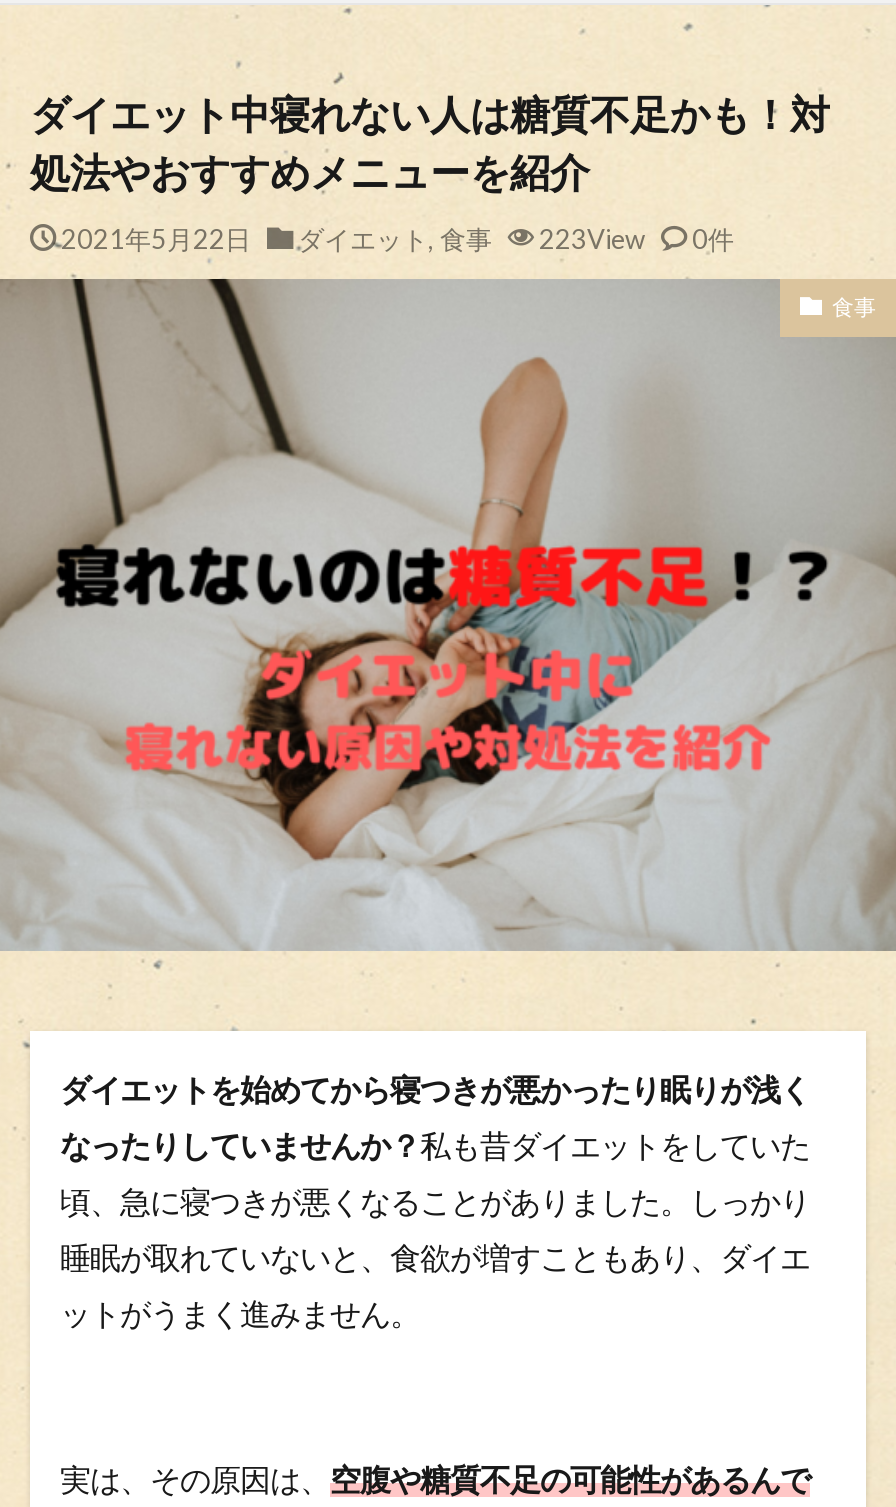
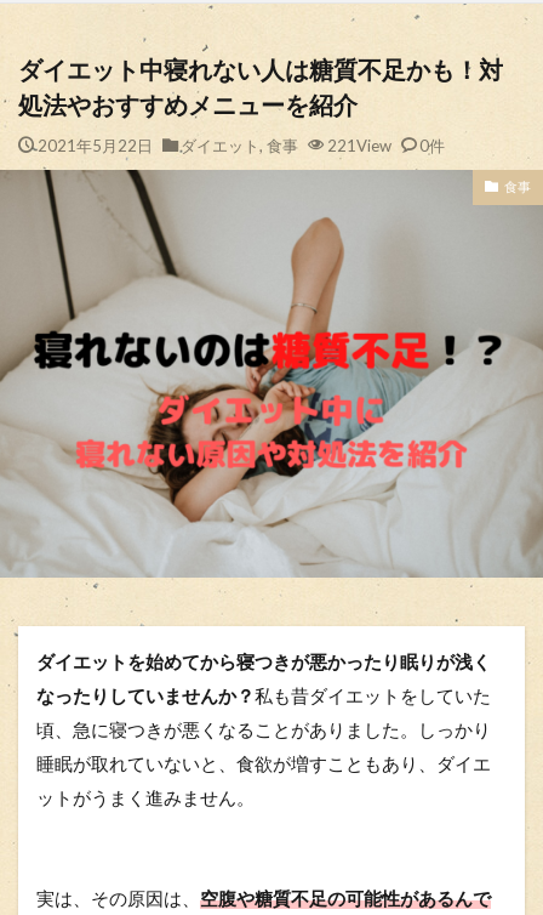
[61,222,734,254] 2021年5月22日 ダイエット,食事 223View 0件 -> [37,135,445,155] 2021年5月22日 ダイエット,食事 221View 0件

